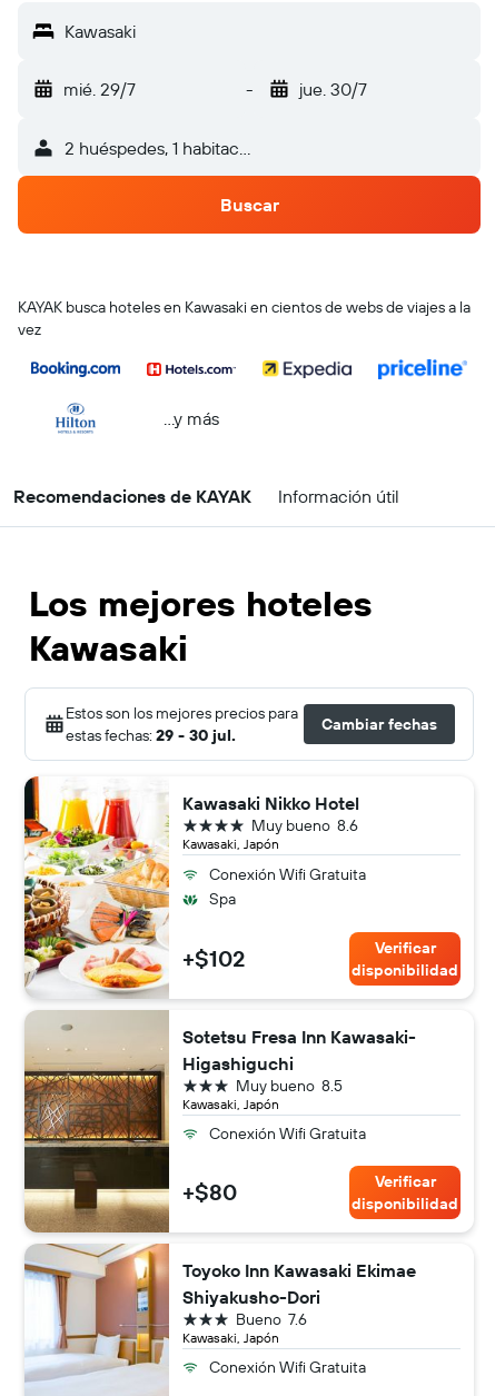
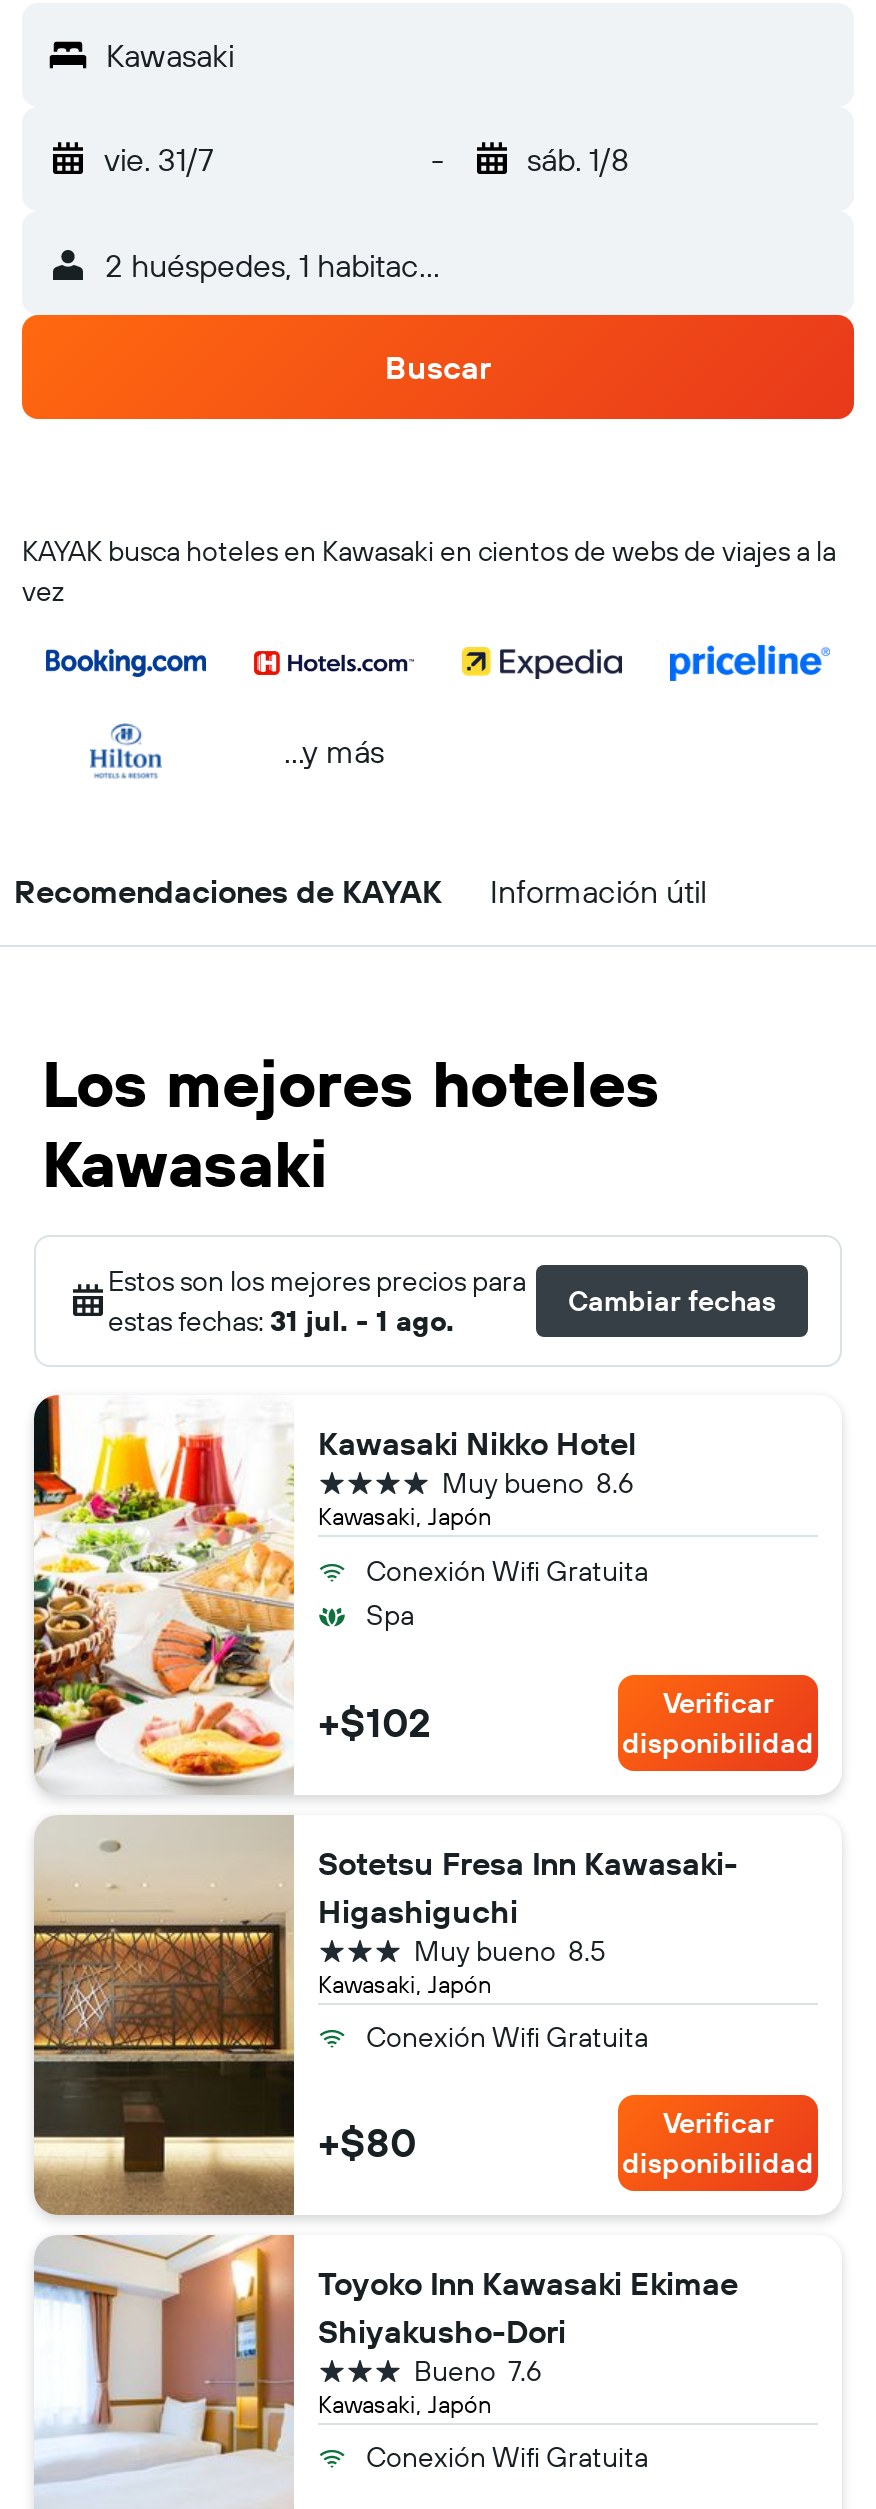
[63,78,136,100] mié. 29/7 -> [104,139,214,179] vie. 31/7
[299,78,367,100] jue. 30/7 -> [527,139,629,179] sáb. 1/8
[66,725,236,745] estas fechas: 29 - 30 jul. -> [108,1303,454,1339] estas fechas: 31 jul. - 1 ago.

